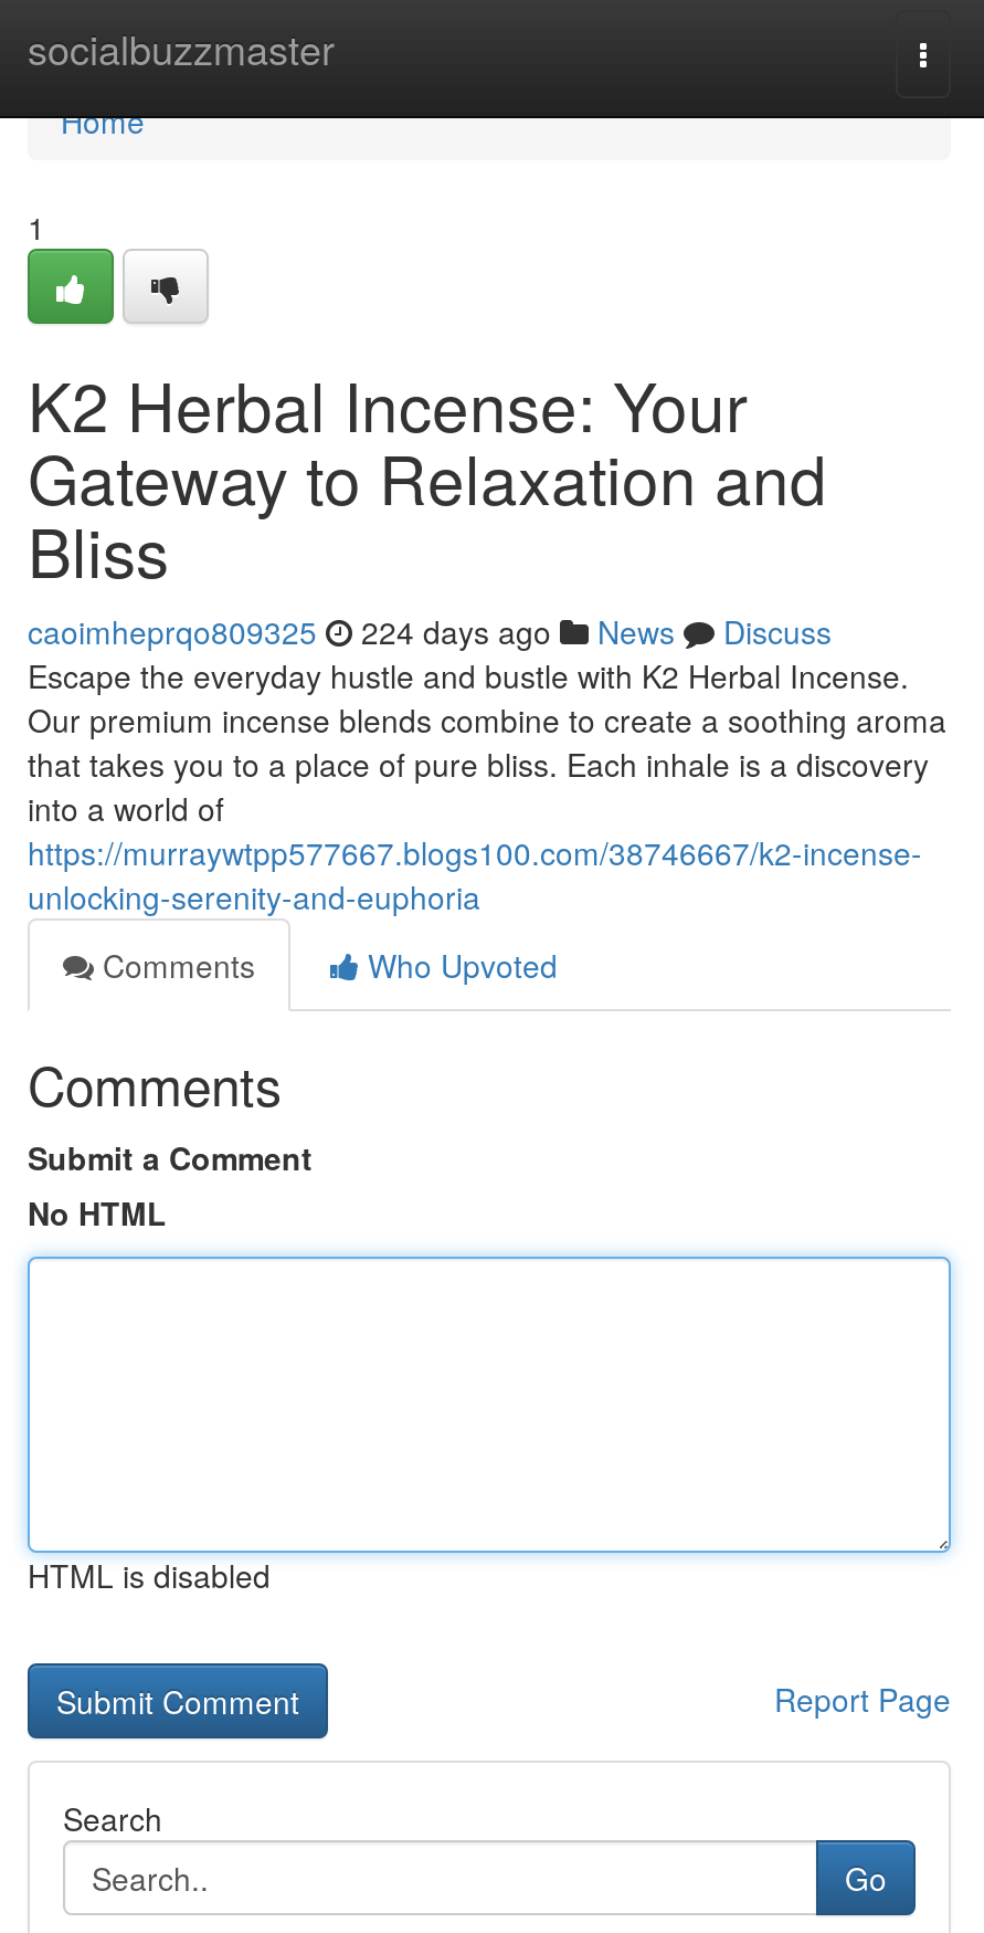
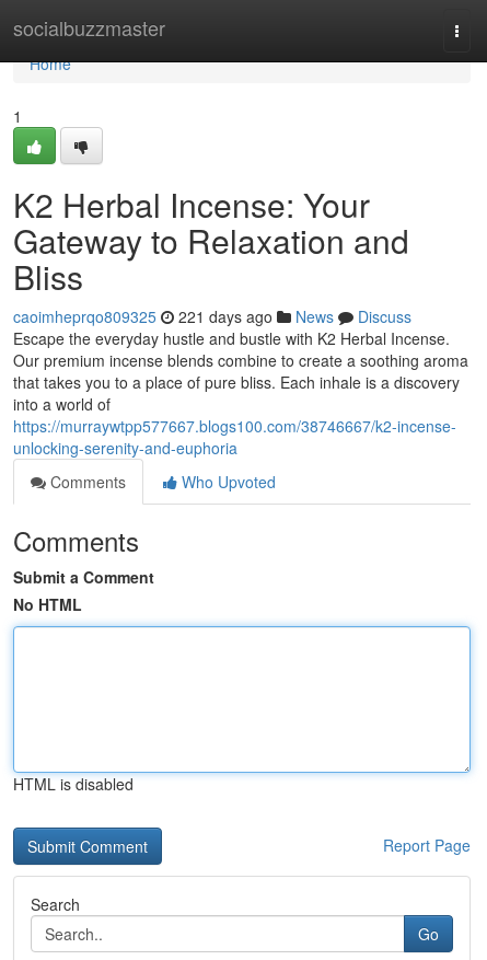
[28,609,832,653] caoimheprqo809325 224 days ago News Discuss -> [13,305,411,327] caoimheprqo809325 221 days ago News Discuss

